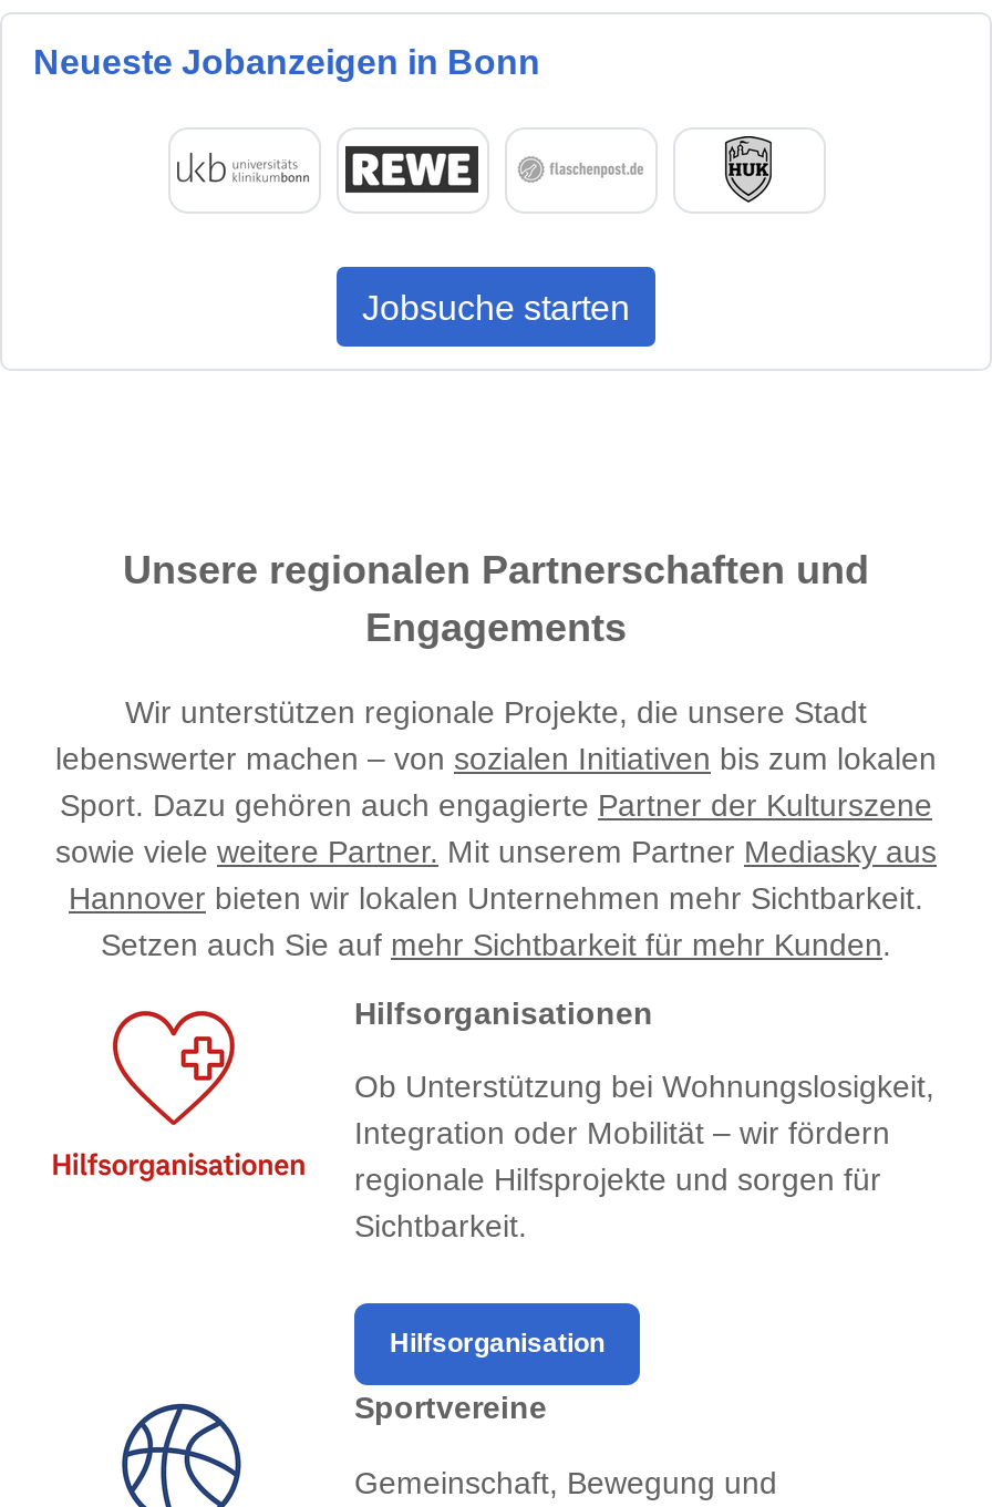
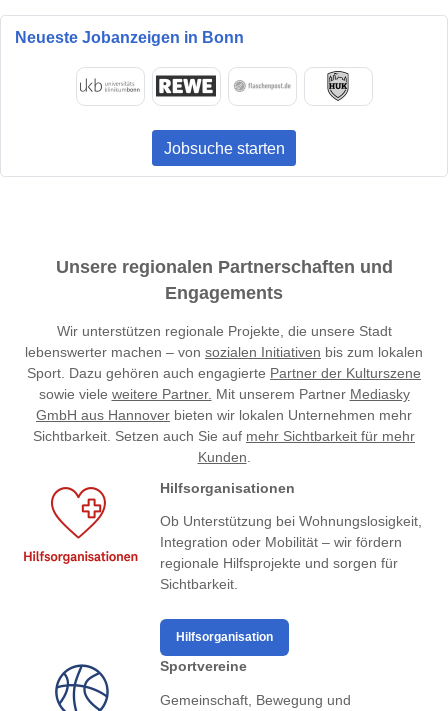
[55,833,937,961] sowie viele weitere Partner. Mit unserem Partner Mediasky aus | Hannover bieten wir lokalen Unternehmen mehr Sichtbarkeit. | Setzen auch Sie auf mehr Sichtbarkeit für mehr Kunden. -> [33,385,415,464] sowie viele weitere Partner. Mit unserem Partner Mediasky | GmbH aus Hannover bieten wir lokalen Unternehmen mehr | Sichtbarkeit. Setzen auch Sie auf mehr Sichtbarkeit für mehr | Kunden.

